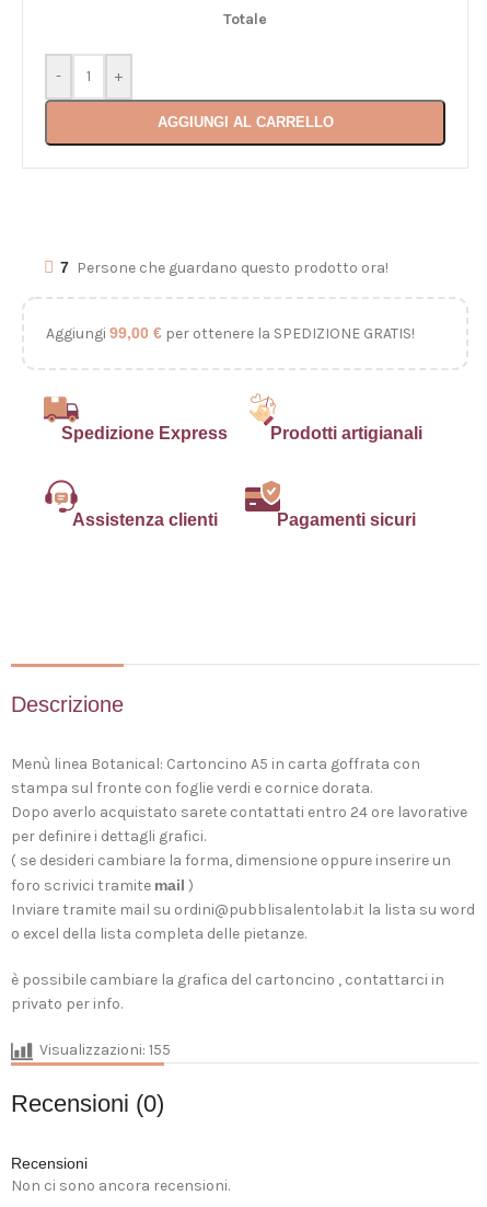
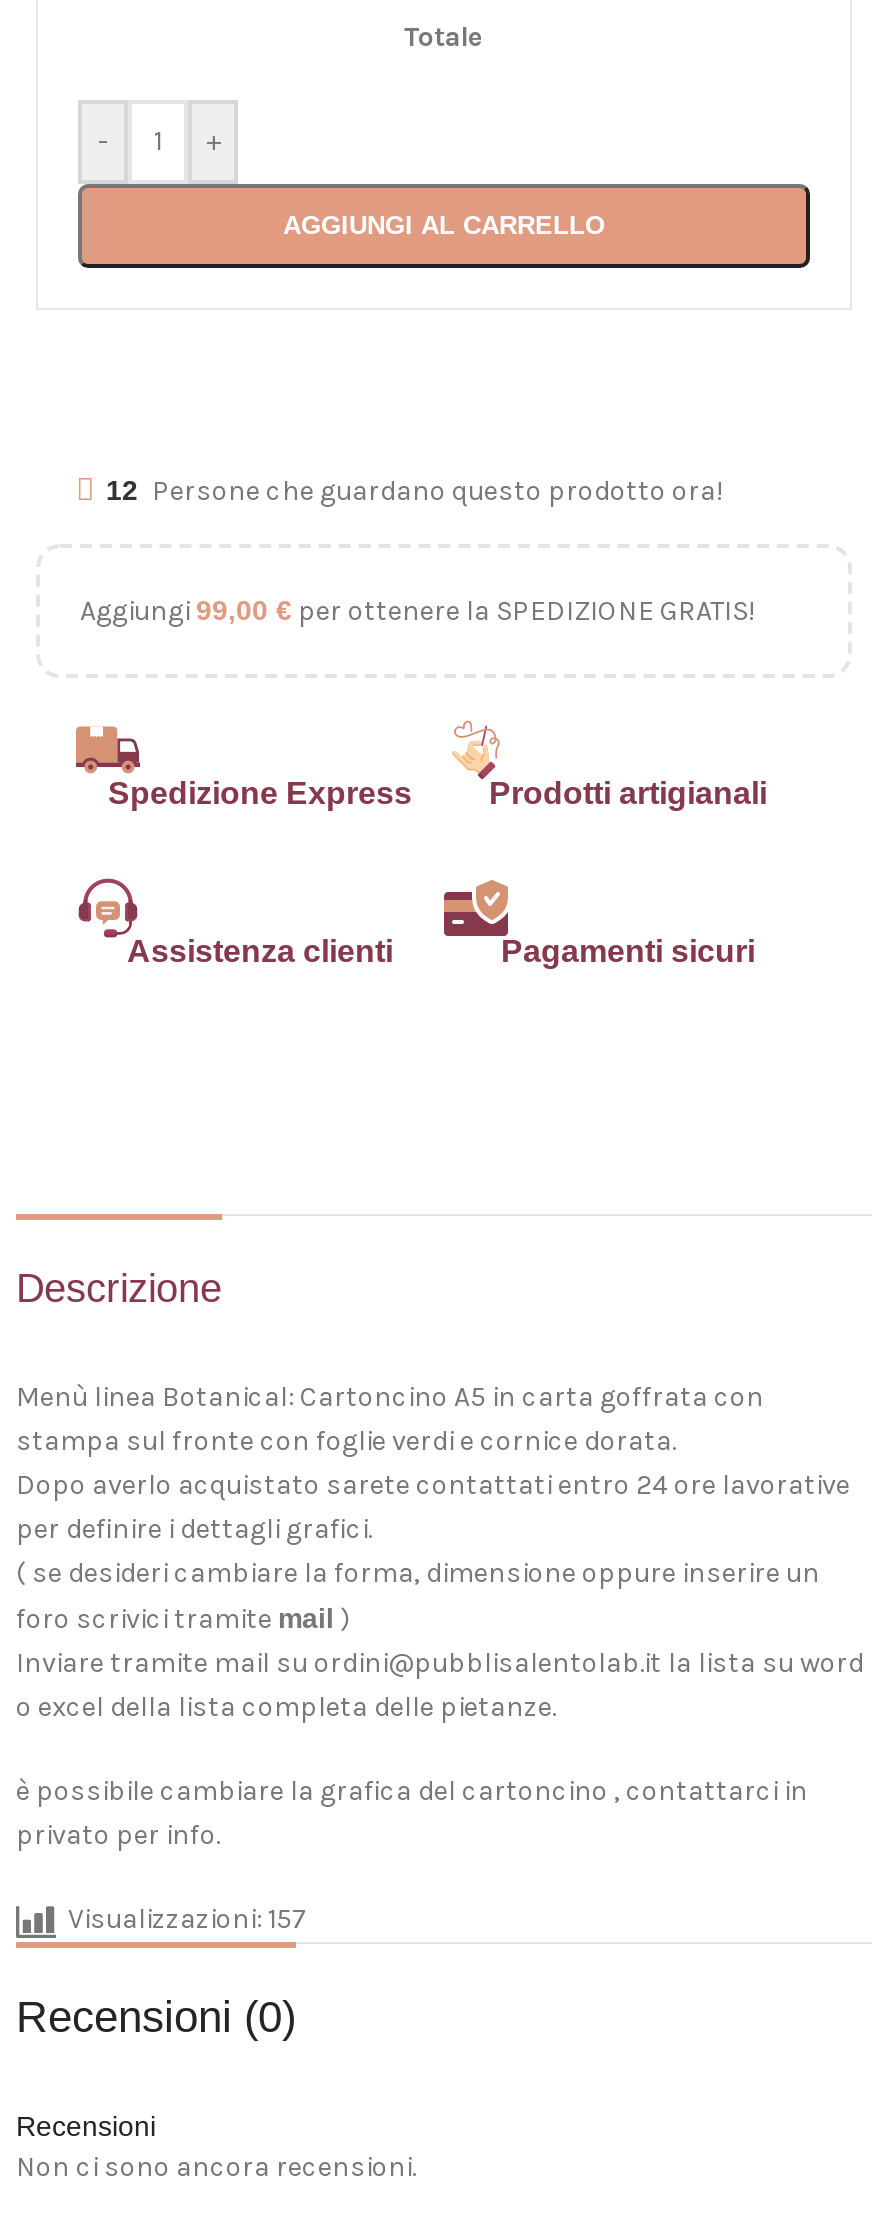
[60,259,389,277] 7 Persone che guardano questo prodotto ora! -> [106,474,722,508] 12 Persone che guardano questo prodotto ora!
[39,1041,171,1059] Visualizzazioni: 155 -> [68,1902,308,1936] Visualizzazioni: 157

